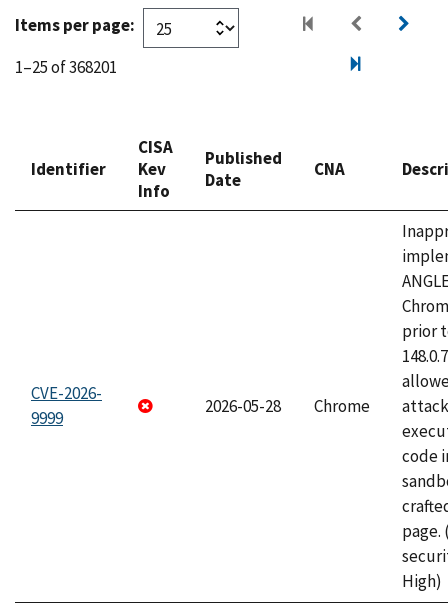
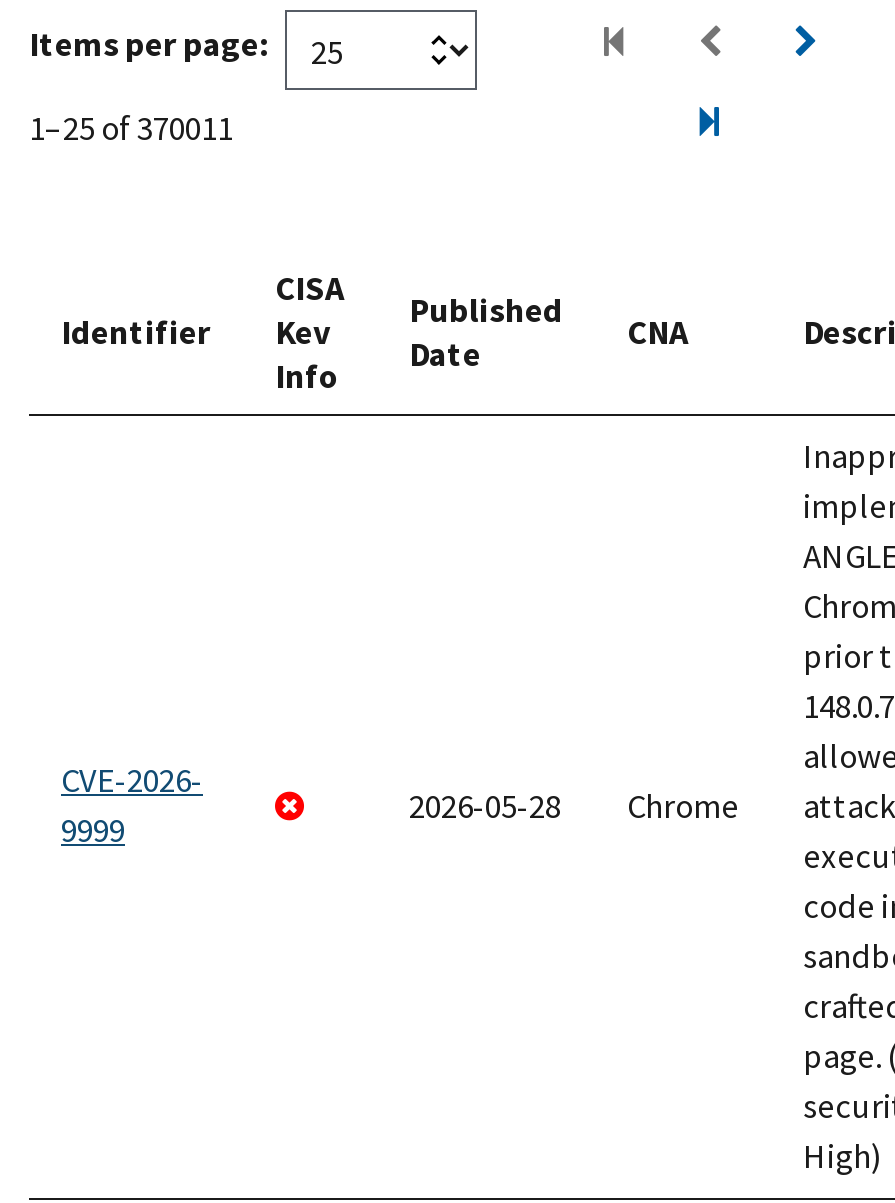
[15,56,117,78] 1–25 of 368201 -> [29,106,233,150] 1–25 of 370011

